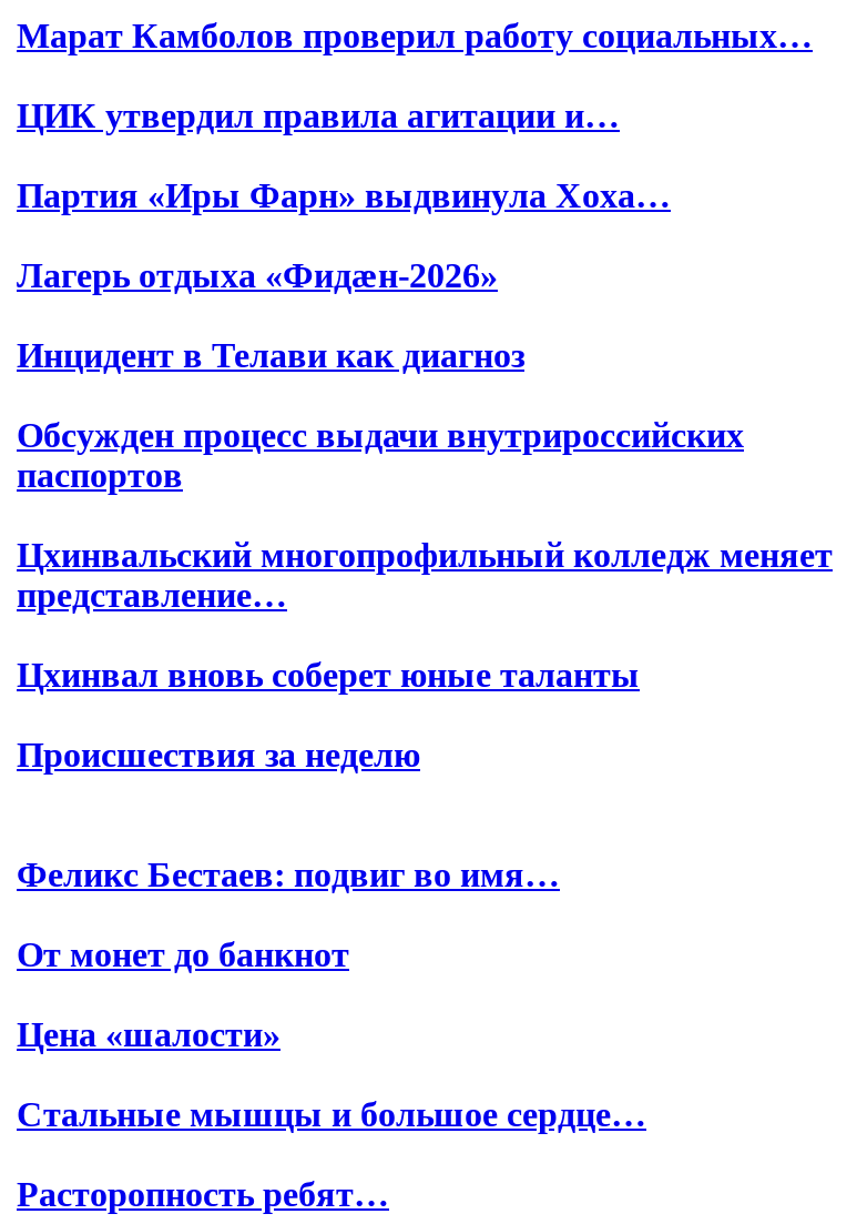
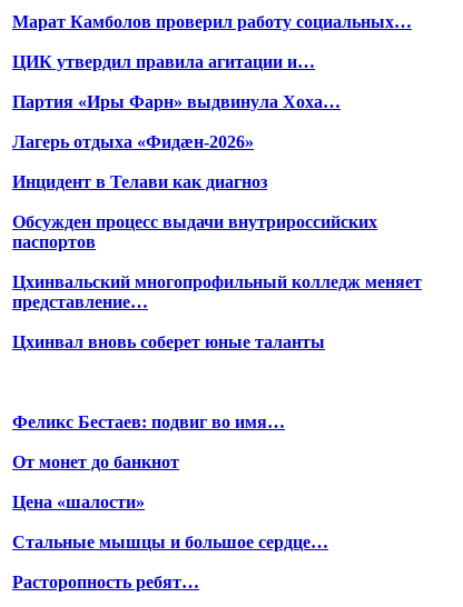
[17,736,420,774] Происшествия за неделю -> none

